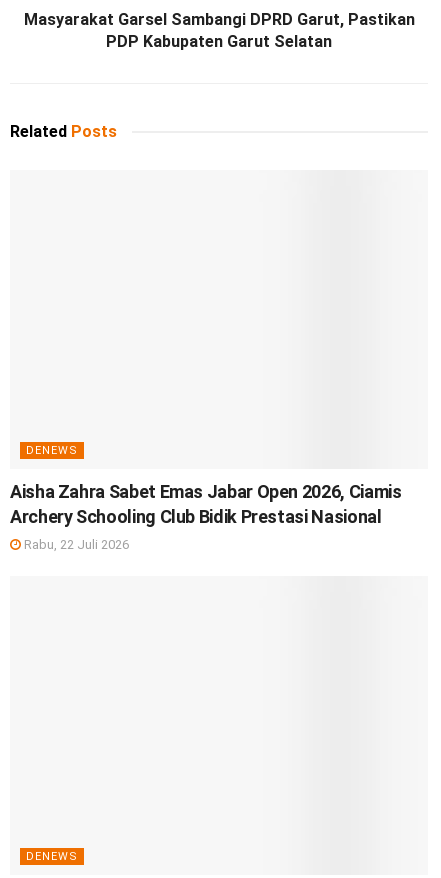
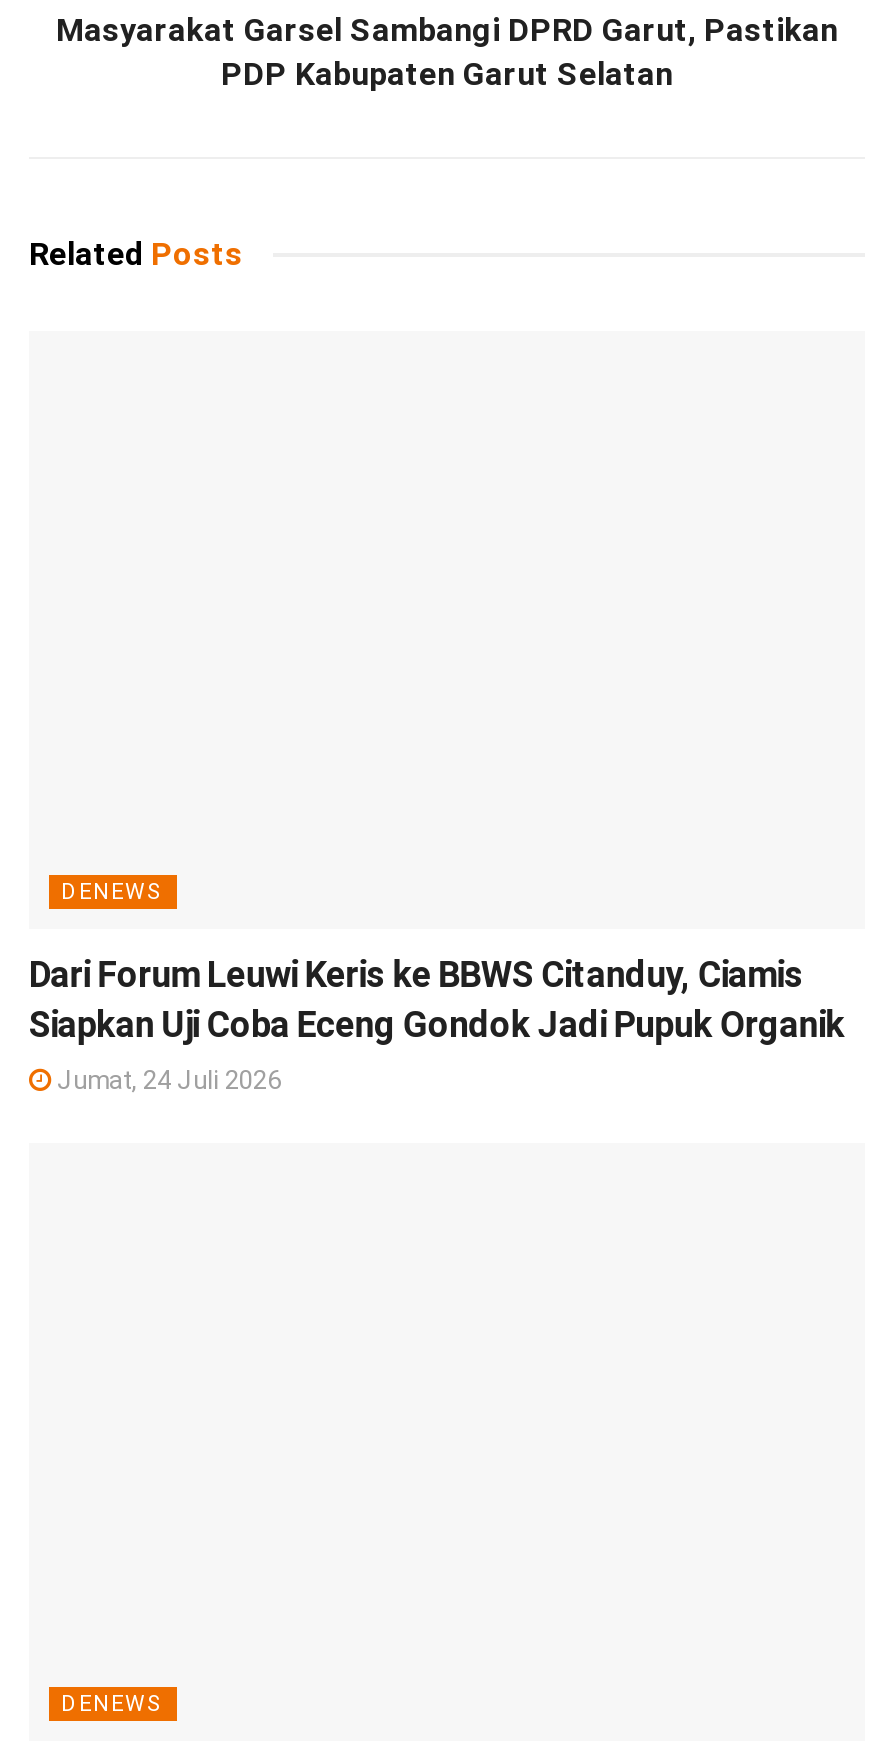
[10,481,401,527] Aisha Zahra Sabet Emas Jabar Open 2026, Ciamis | Archery Schooling Club Bidik Prestasi Nasional -> [29,952,844,1044] Dari Forum Leuwi Keris ke BBWS Citanduy, Ciamis | Siapkan Uji Coba Eceng Gondok Jadi Pupuk Organik
[21,537,129,552] Rabu, 22 Juli 2026 -> [51,1064,281,1094] Jumat, 24 Juli 2026

